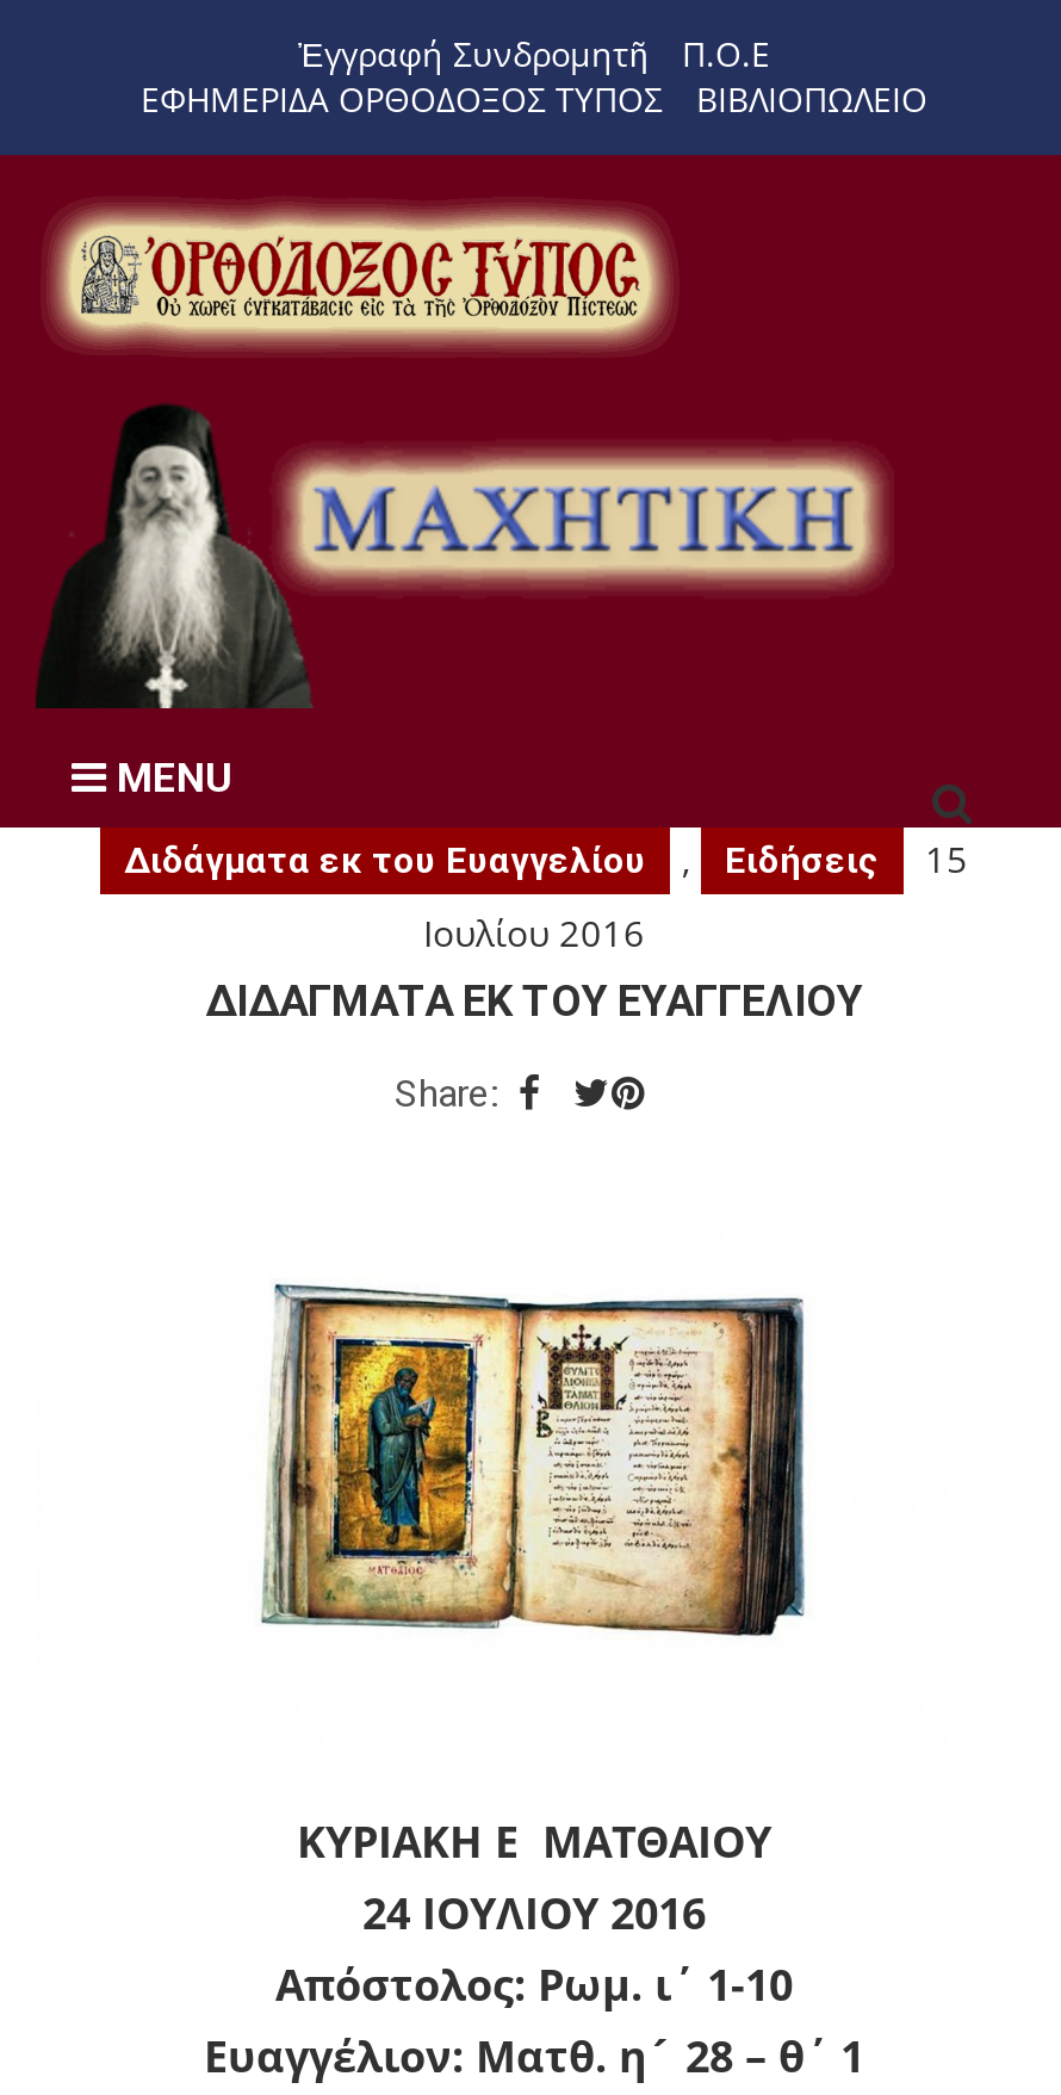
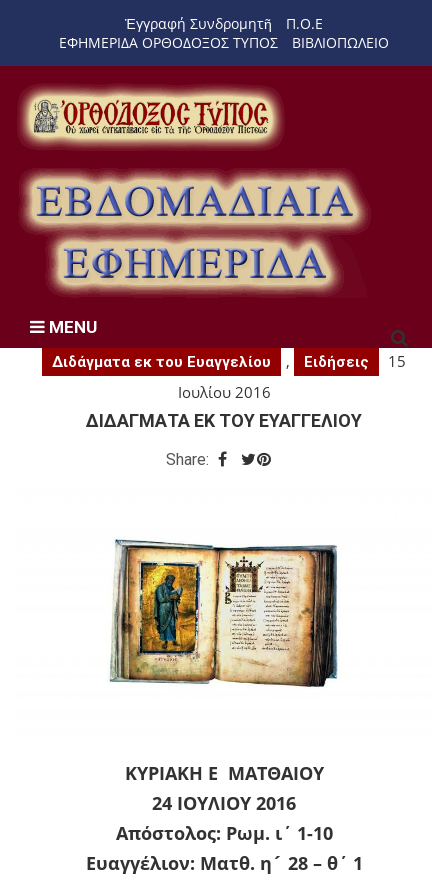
[36,401,887,711] [image] -> [16,170,371,298] [image]

